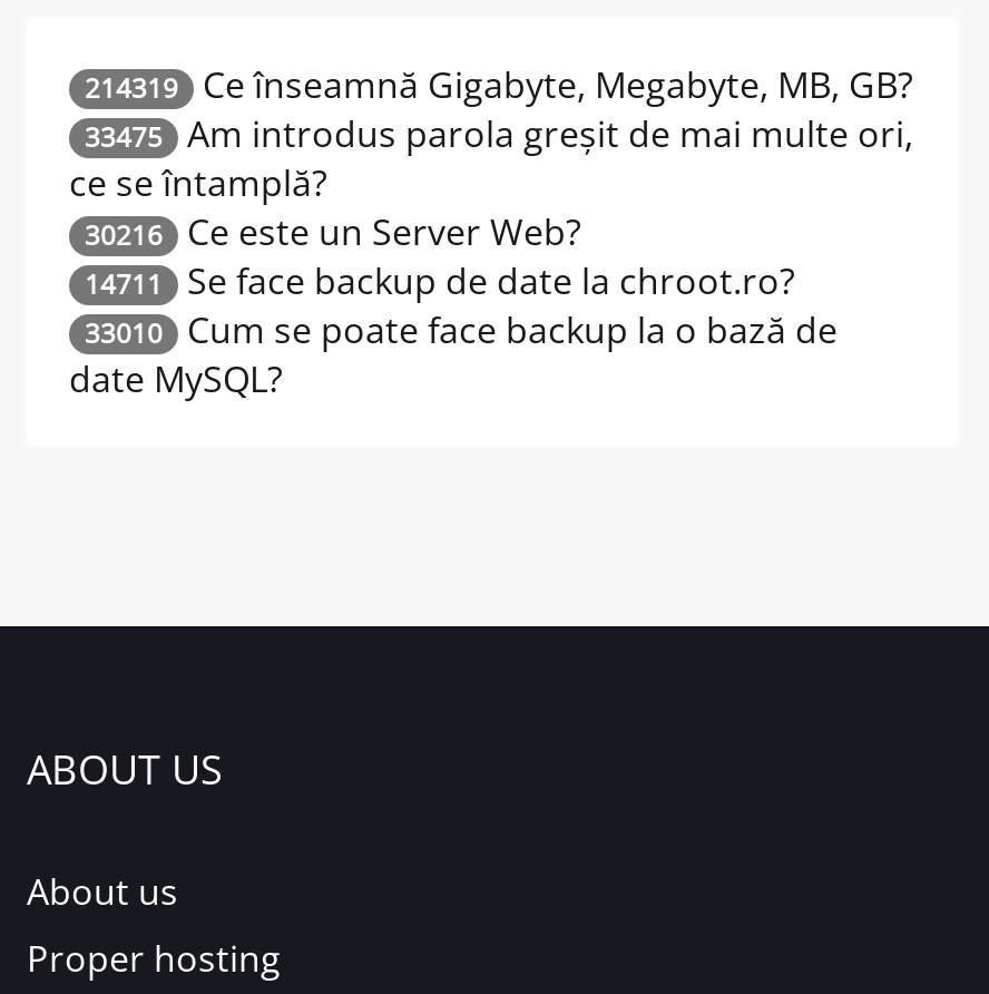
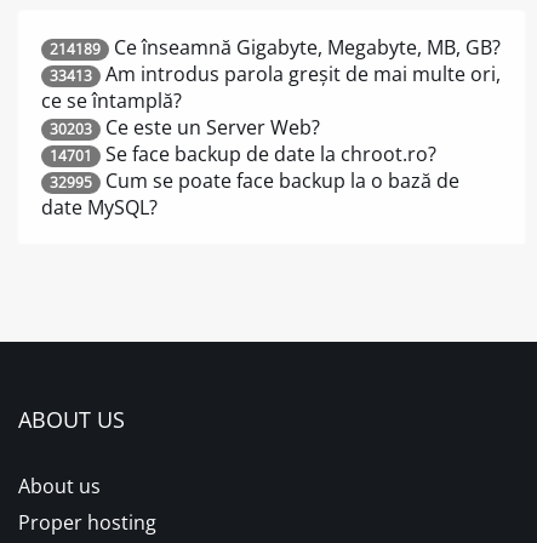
[85,61,913,110] 214319 Ce înseamnă Gigabyte, Megabyte, MB, GB? -> [50,35,501,61] 214189 Ce înseamnă Gigabyte, Megabyte, MB, GB?
[85,110,913,159] 33475 Am introdus parola greșit de mai multe ori, -> [50,61,501,88] 33413 Am introdus parola greșit de mai multe ori,
[85,208,581,257] 30216 Ce este un Server Web? -> [50,115,320,141] 30203 Ce este un Server Web?
[85,257,795,306] 14711 Se face backup de date la chroot.ro? -> [50,141,436,168] 14701 Se face backup de date la chroot.ro?
[85,306,838,355] 33010 Cum se poate face backup la o bază de -> [50,168,459,195] 32995 Cum se poate face backup la o bază de

